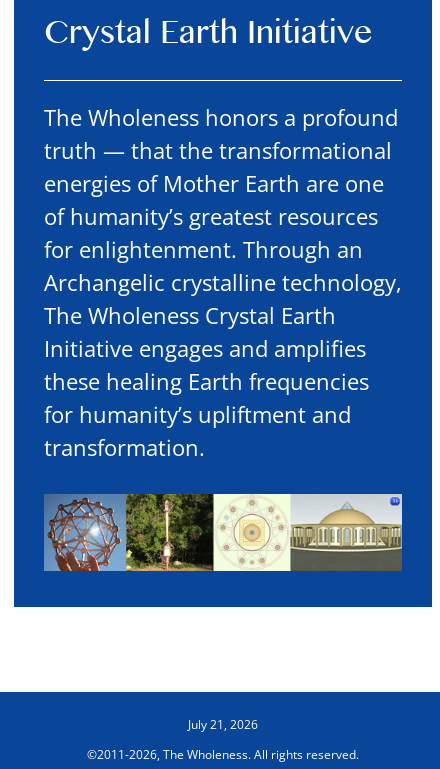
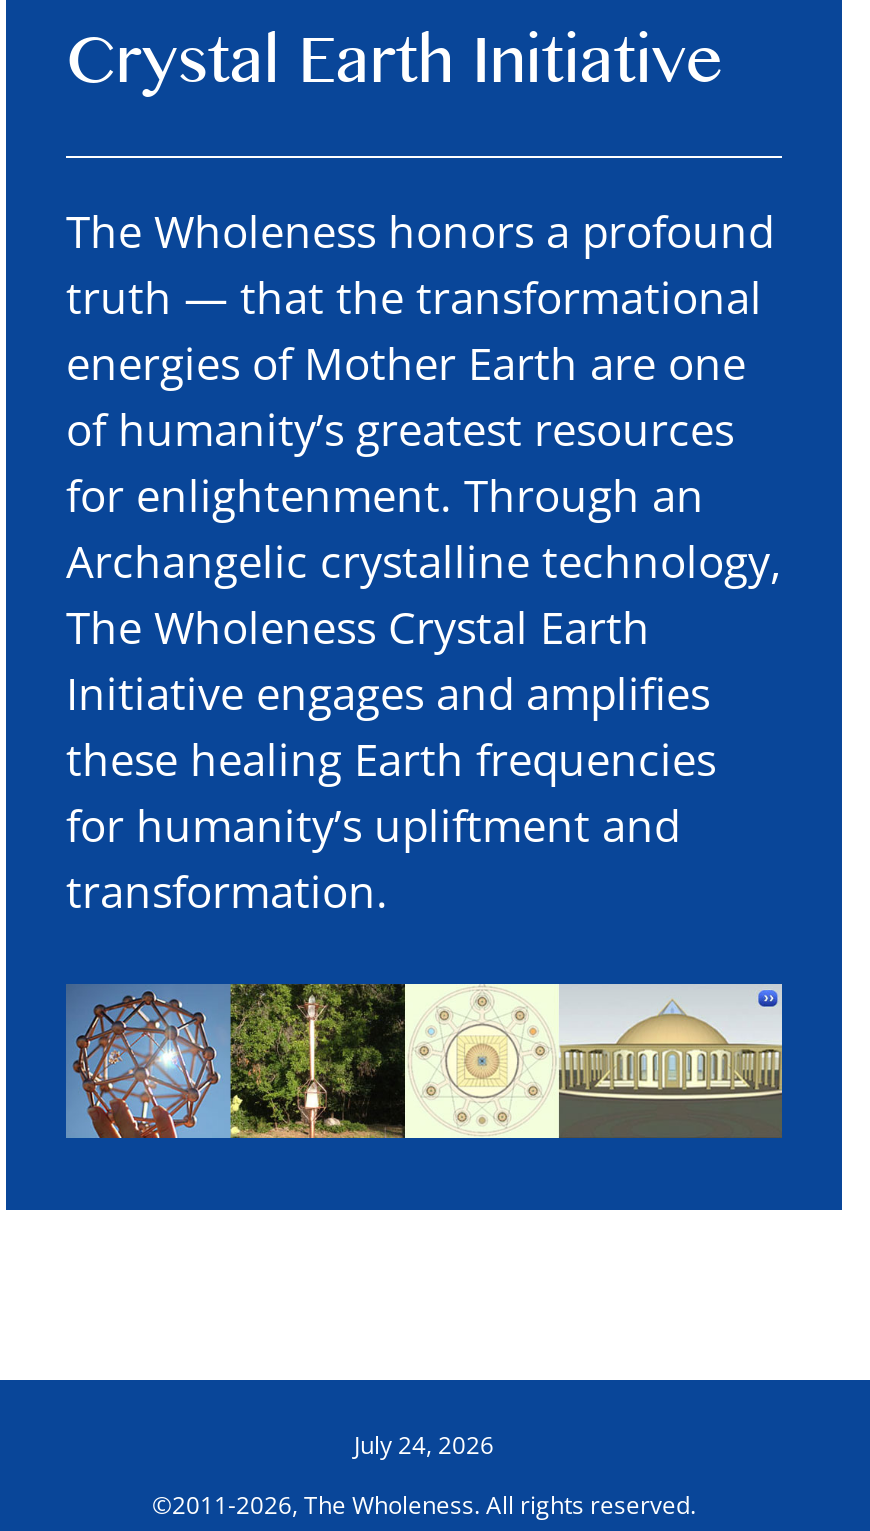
[188,715,258,732] July 21, 2026 -> [354,1427,494,1461] July 24, 2026

